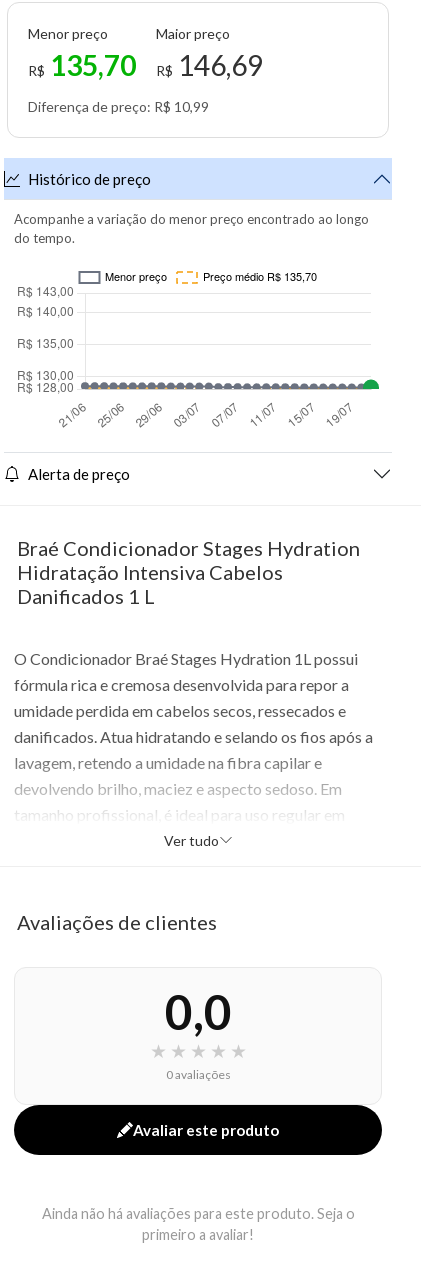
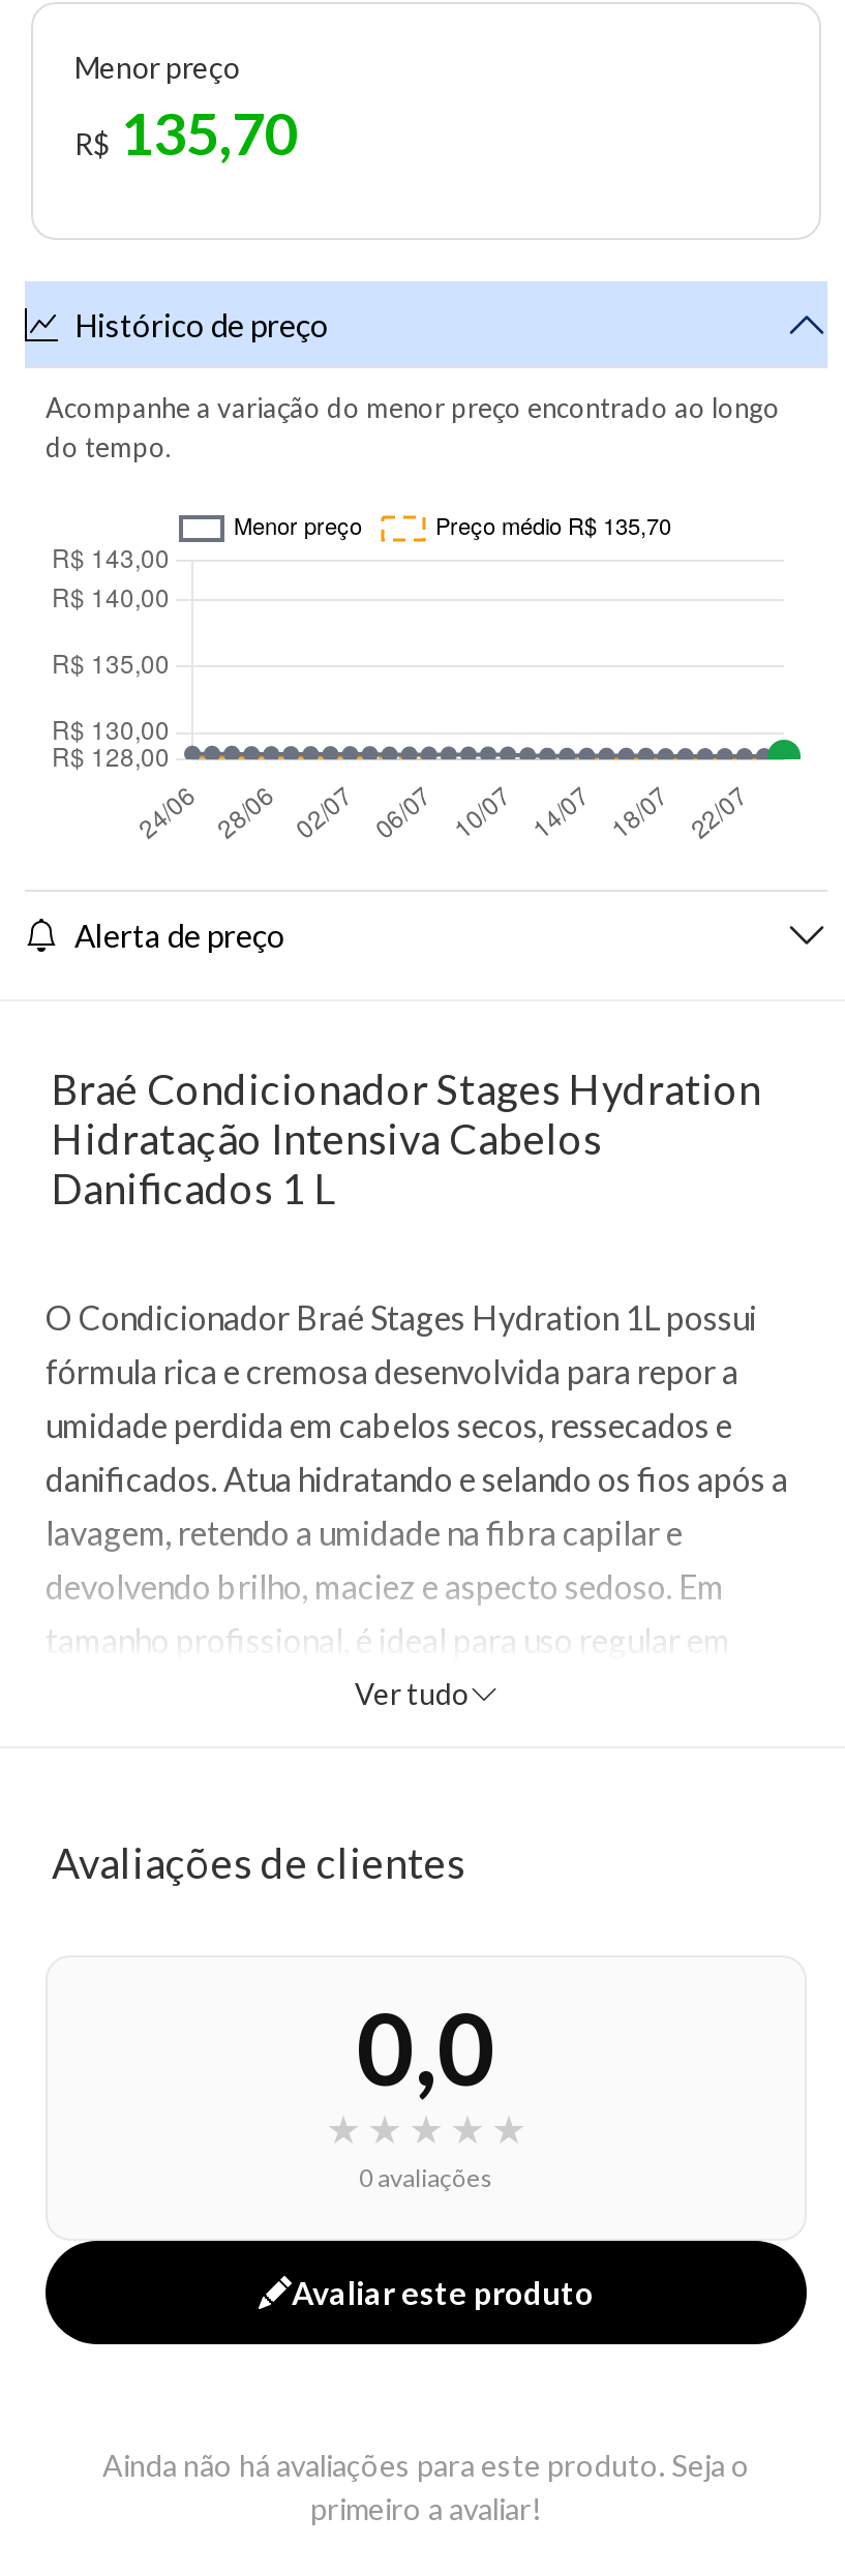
[28,25,263,115] Maior preço | R$146,69 | Diferença de preço: R$ 10,99 -> none

